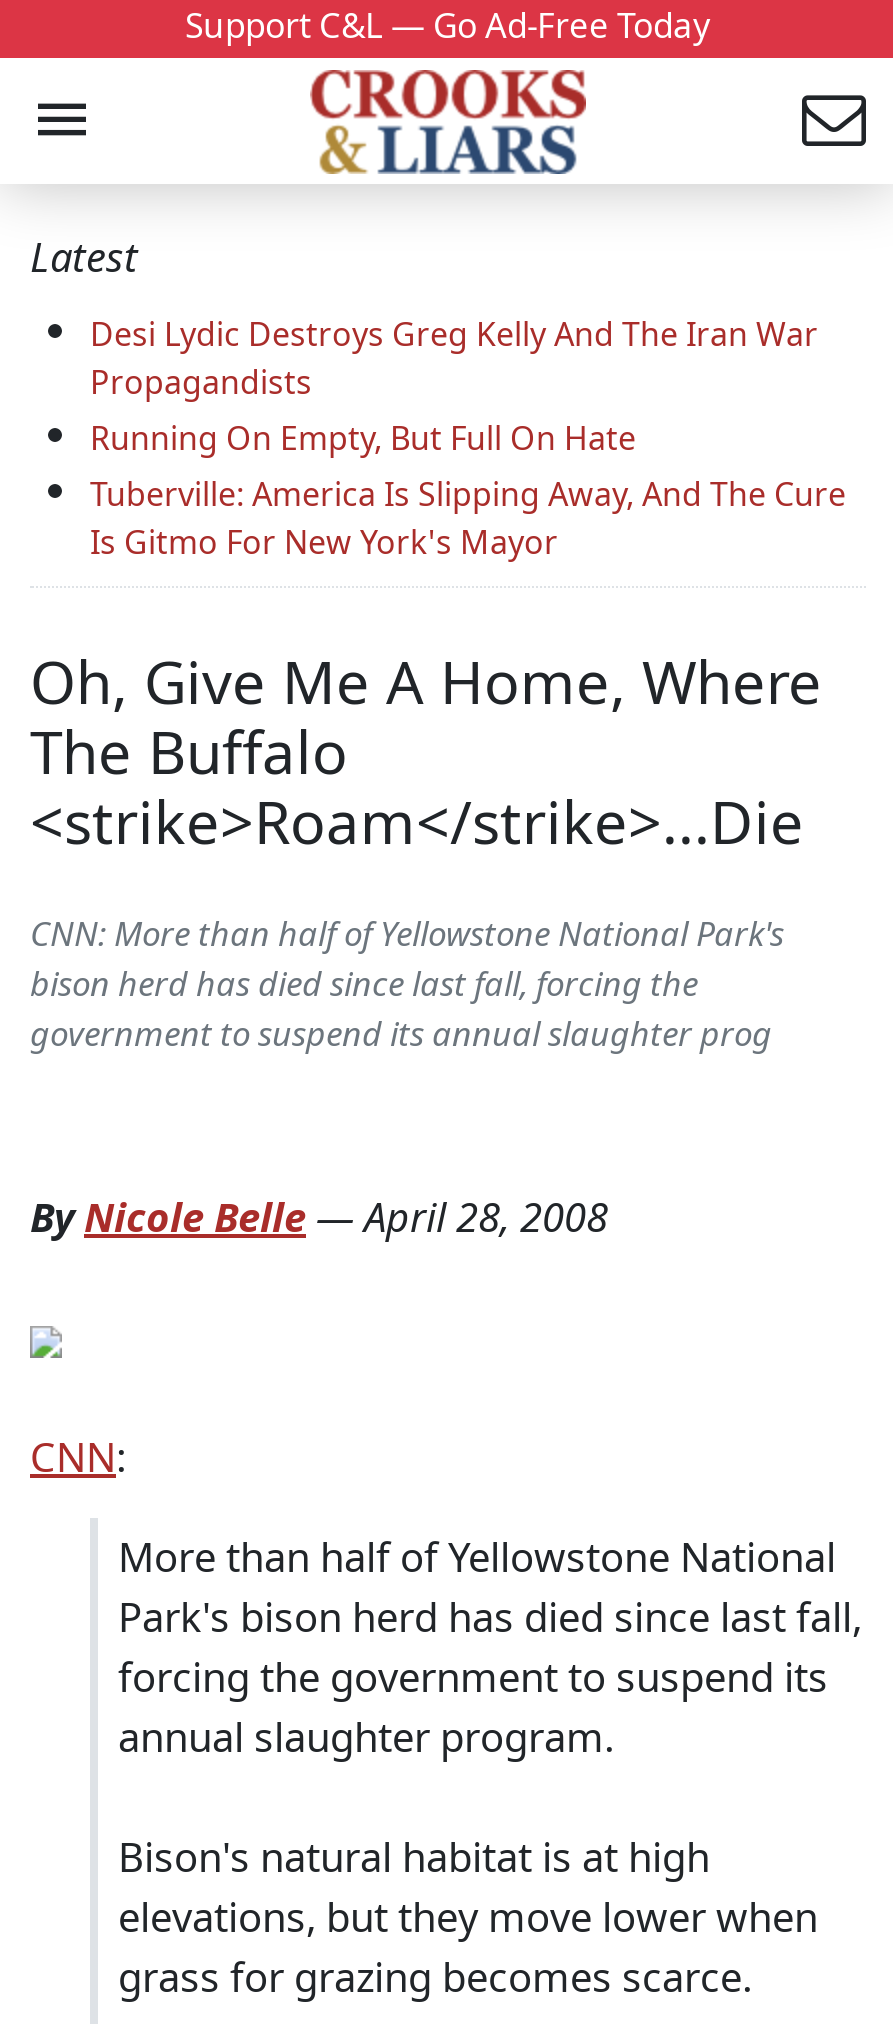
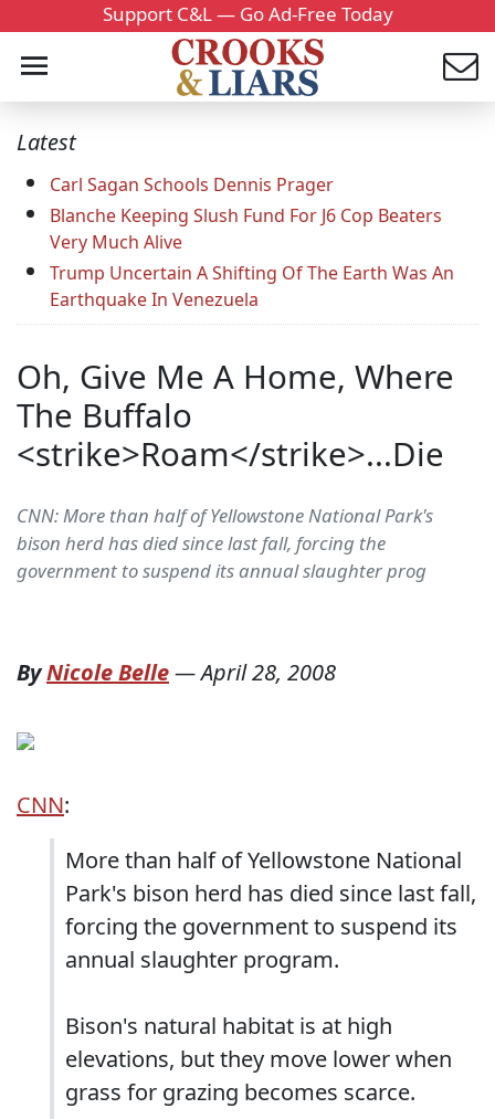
[90,313,846,565] Desi Lydic Destroys Greg Kelly And The Iran War | Propagandists | Running On Empty, But Full On Hate | Tuberville: America Is Slipping Away, And The Cure | Is Gitmo For New York's Mayor -> [50,173,454,312] Carl Sagan Schools Dennis Prager | Blanche Keeping Slush Fund For J6 Cop Beaters | Very Much Alive | Trump Uncertain A Shifting Of The Earth Was An | Earthquake In Venezuela

